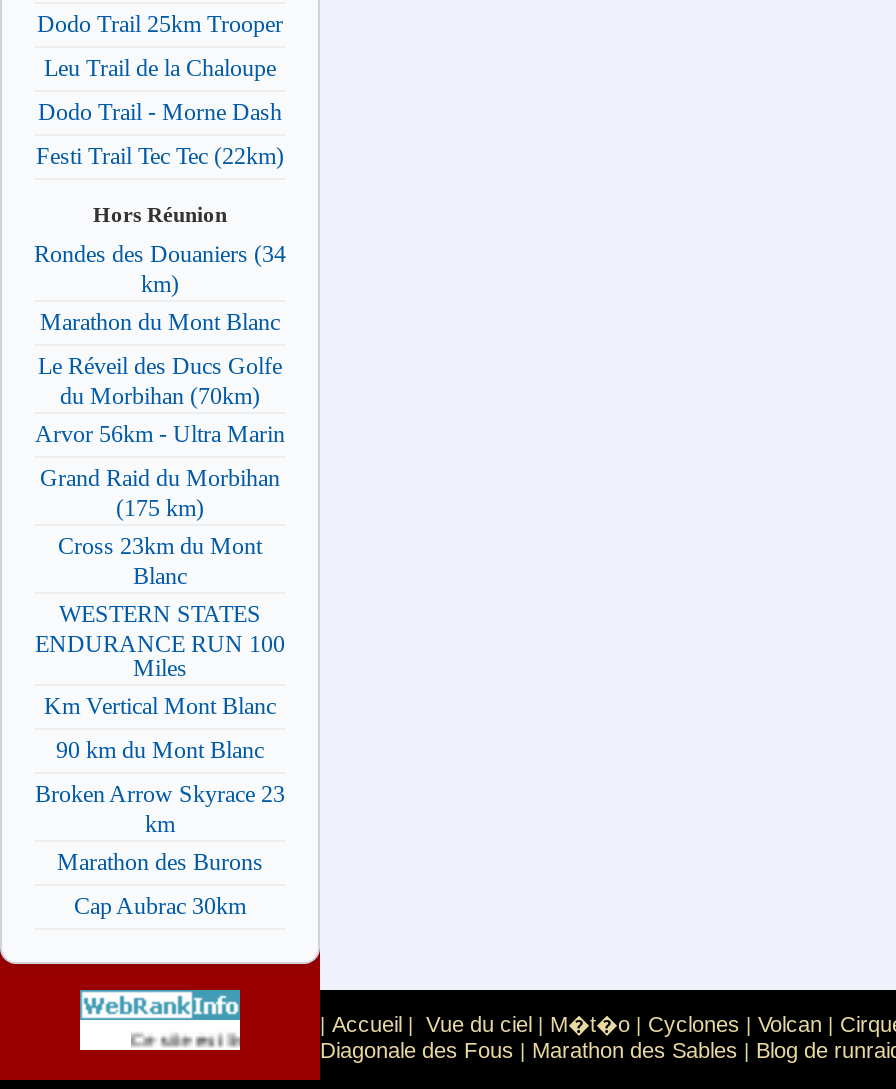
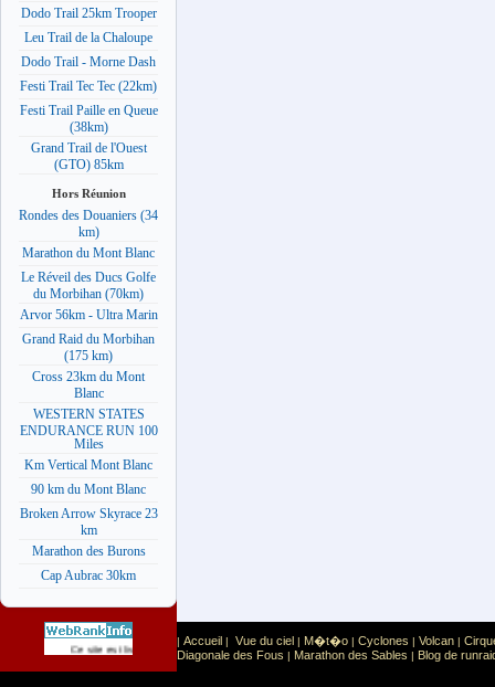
none -> [19,103,157,170] Festi Trail Paille en Queue | (38km) | Grand Trail de l'Ouest | (GTO) 85km

